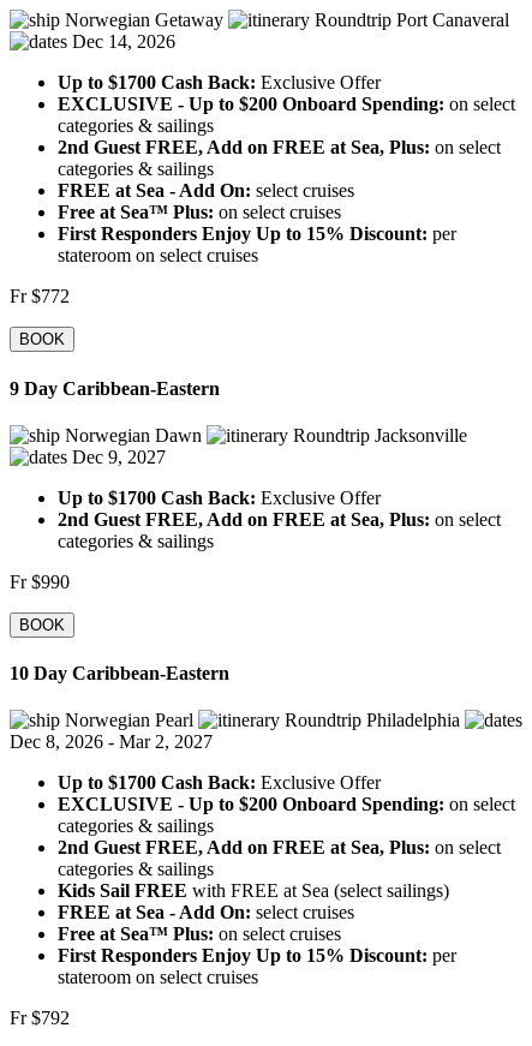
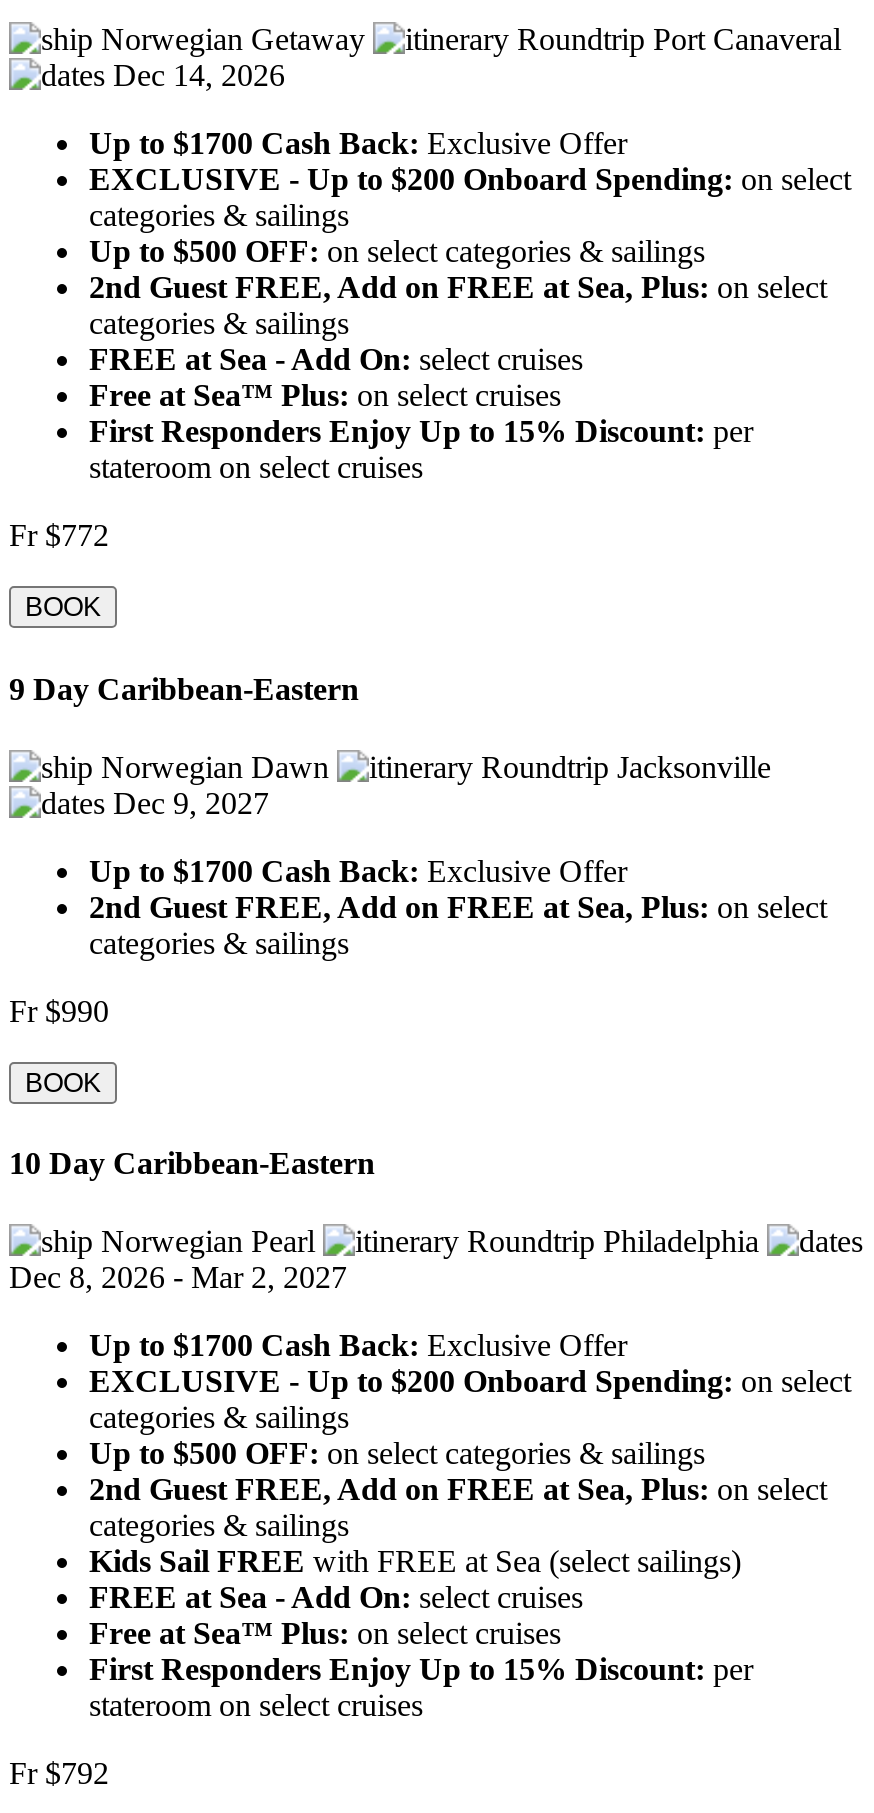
none -> [89,235,705,269] Up to $500 OFF: on select categories & sailings
none -> [89,1437,705,1471] Up to $500 OFF: on select categories & sailings

